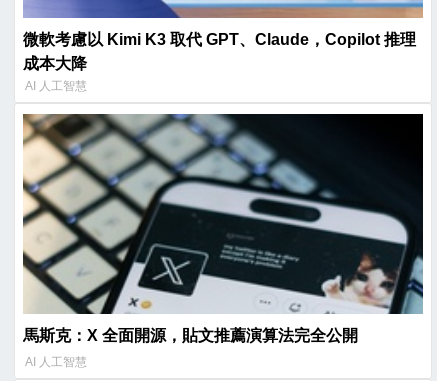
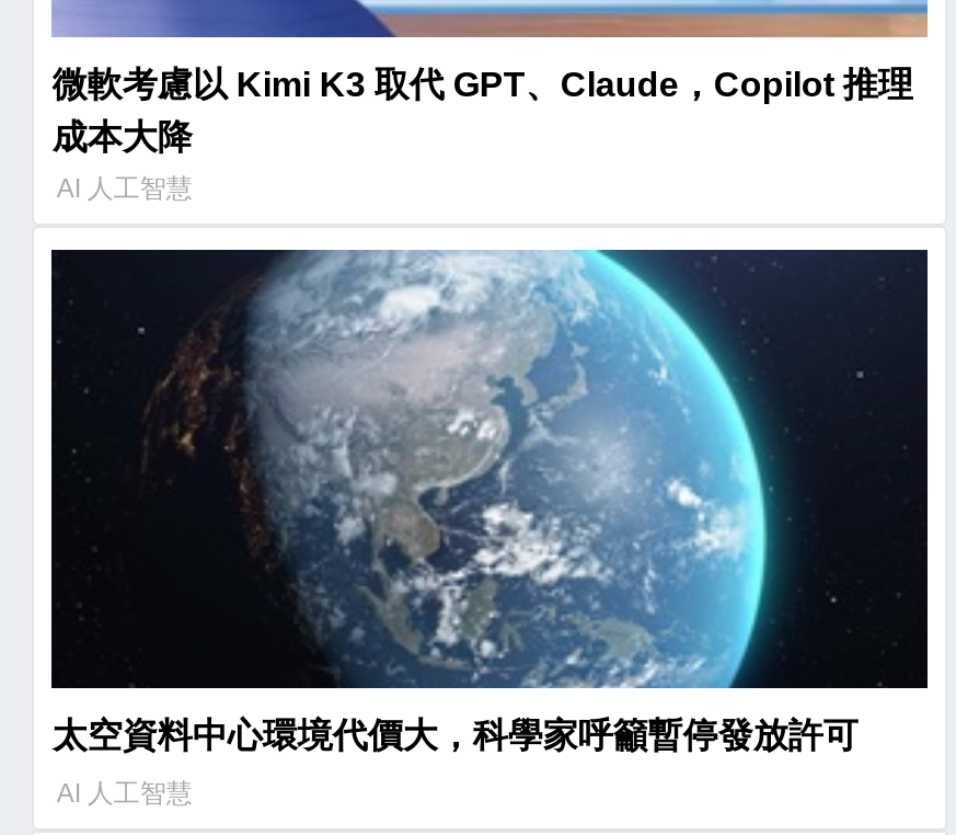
[22,113,424,344] [image] | 馬斯克：X 全面開源，貼文推薦演算法完全公開 -> [49,248,930,754] [image] | 太空資料中心環境代價大，科學家呼籲暫停發放許可

